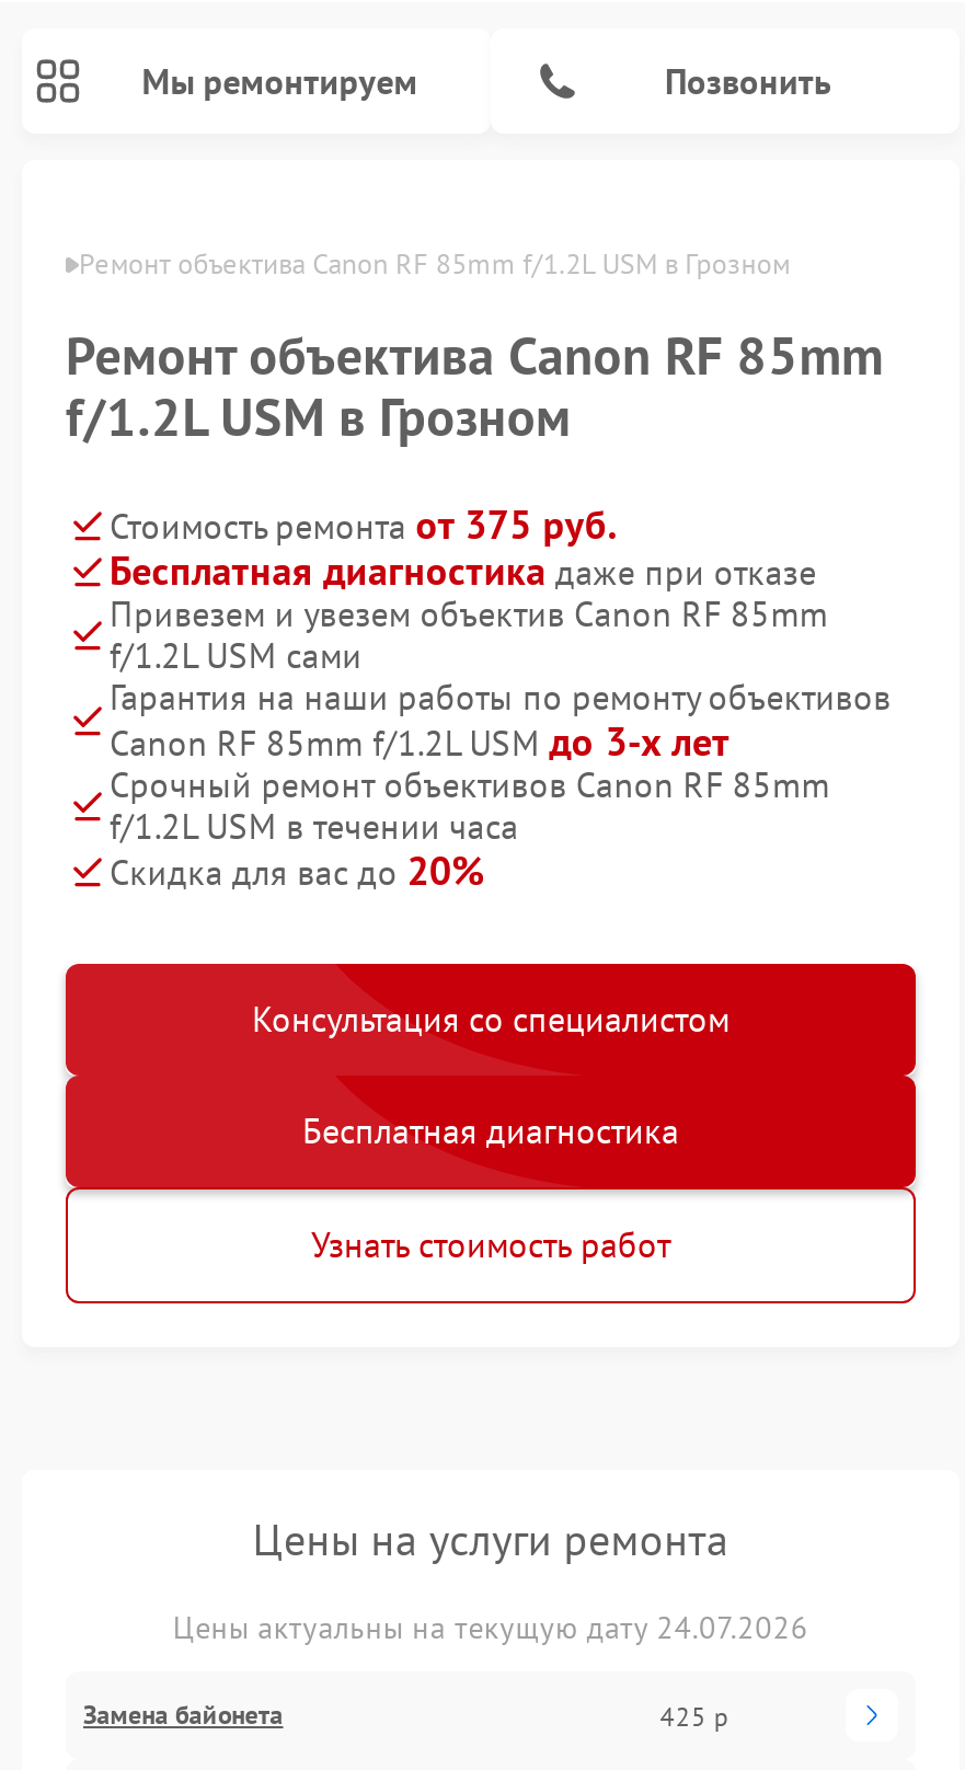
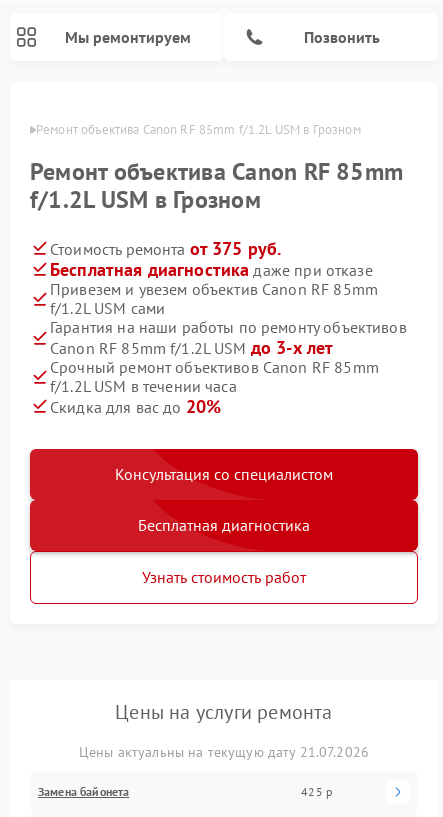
[173,1608,809,1647] Цены актуальны на текущую дату 24.07.2026 -> [79,743,369,761] Цены актуальны на текущую дату 21.07.2026

